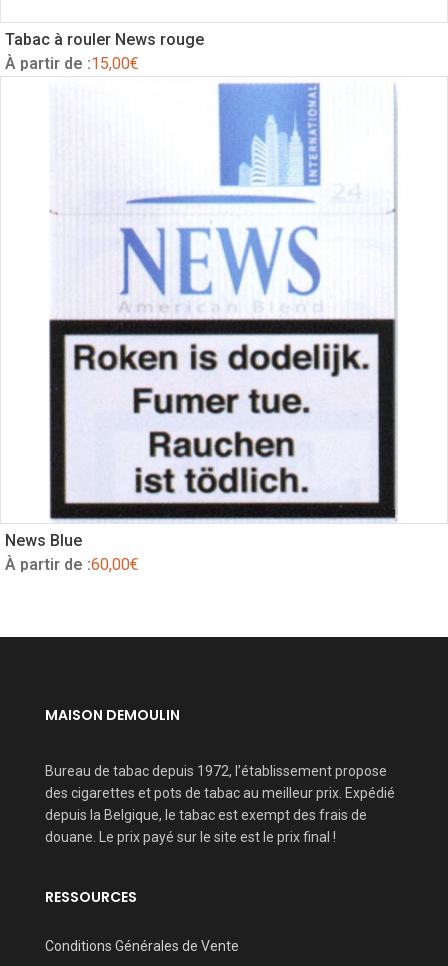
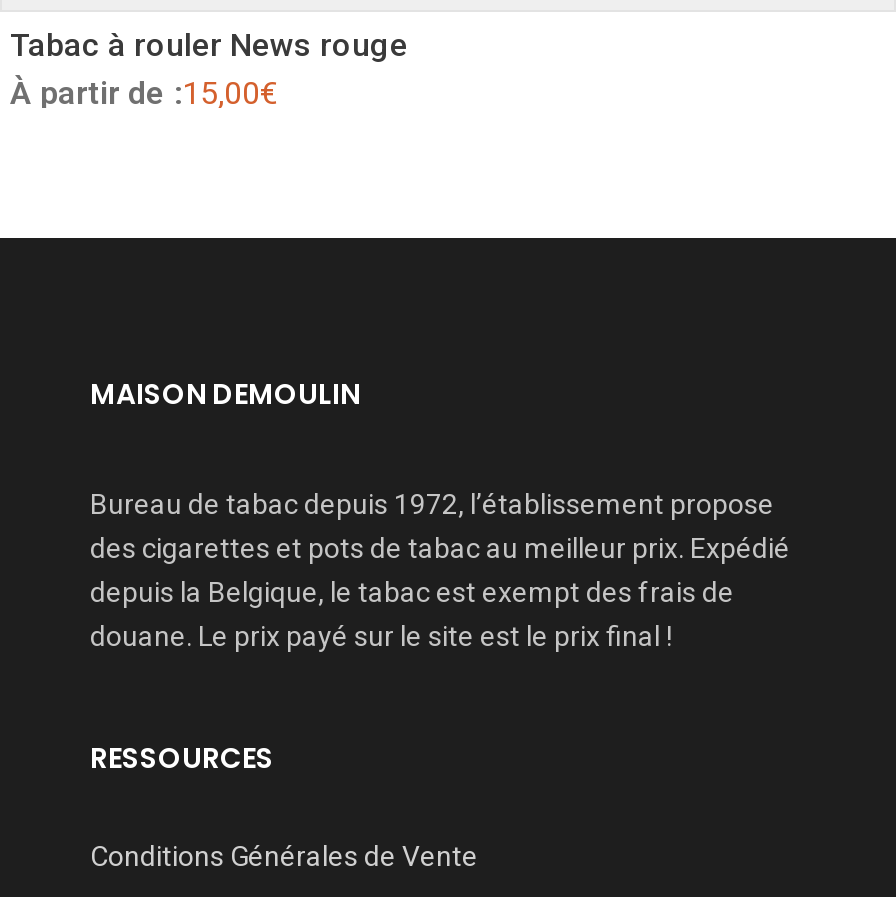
[5,83,397,574] [image] | News Blue | À partir de : 60,00€ -> none

